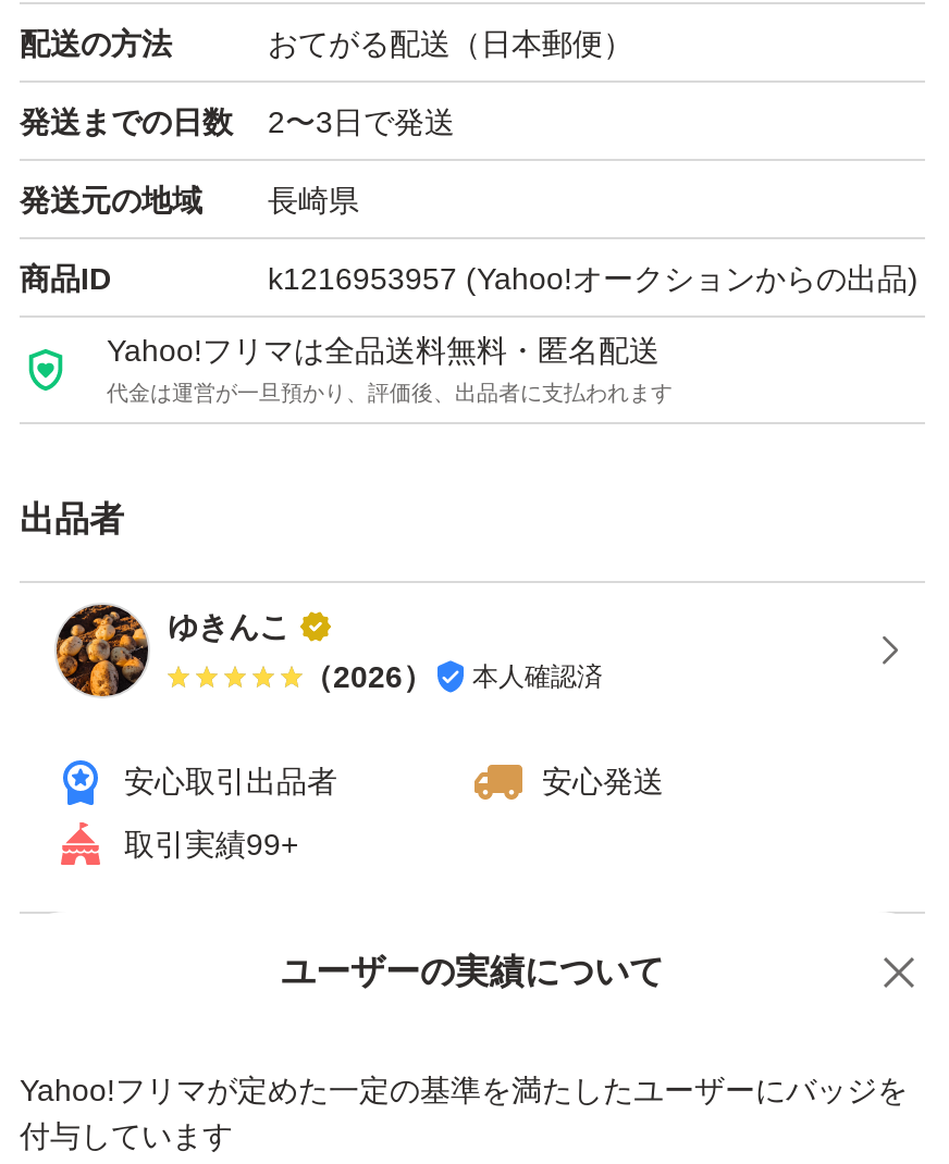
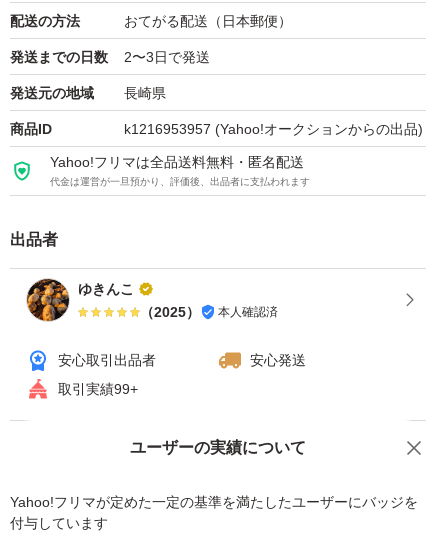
[303,659,603,694] （2026） 本人確認済 -> [140,304,278,320] （2025） 本人確認済

